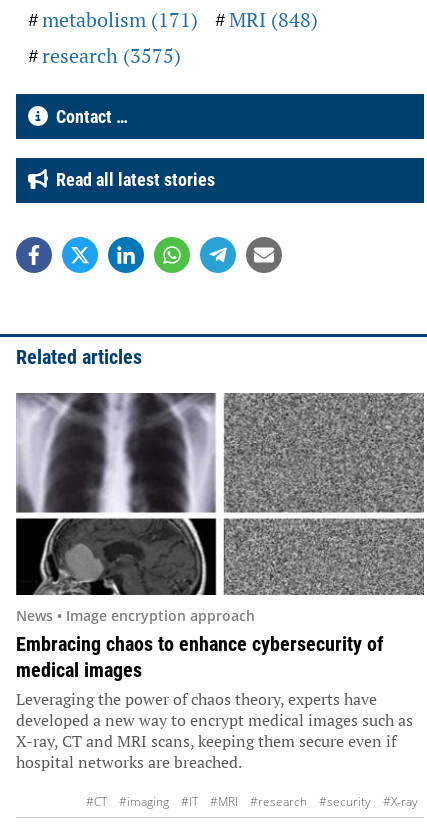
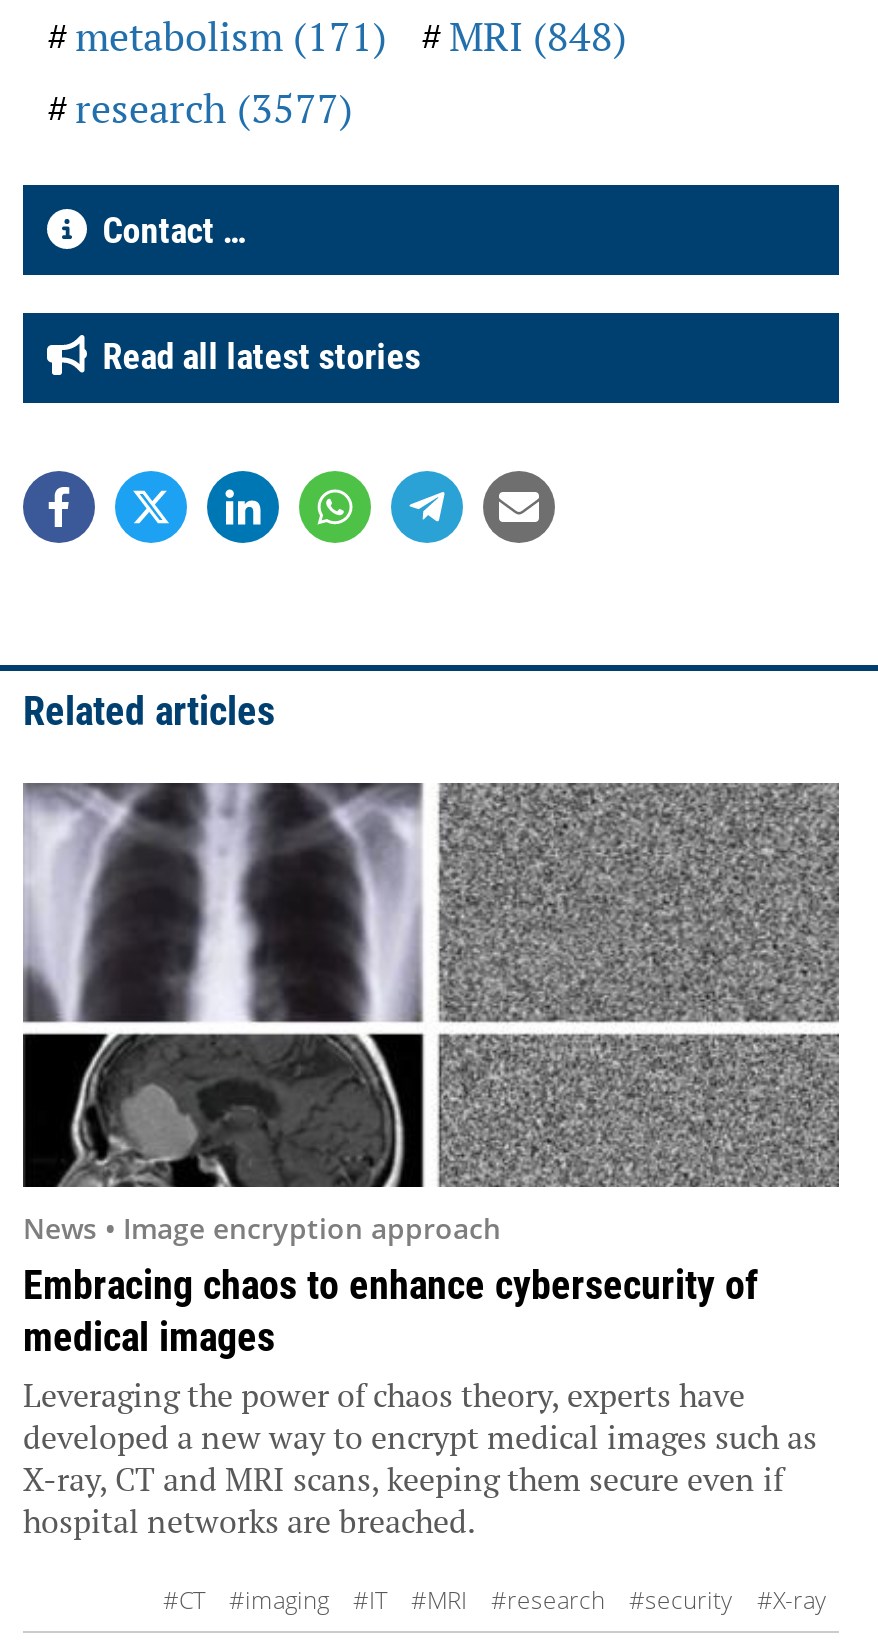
[42,42,181,69] research (3575) -> [75,82,353,136] research (3577)

